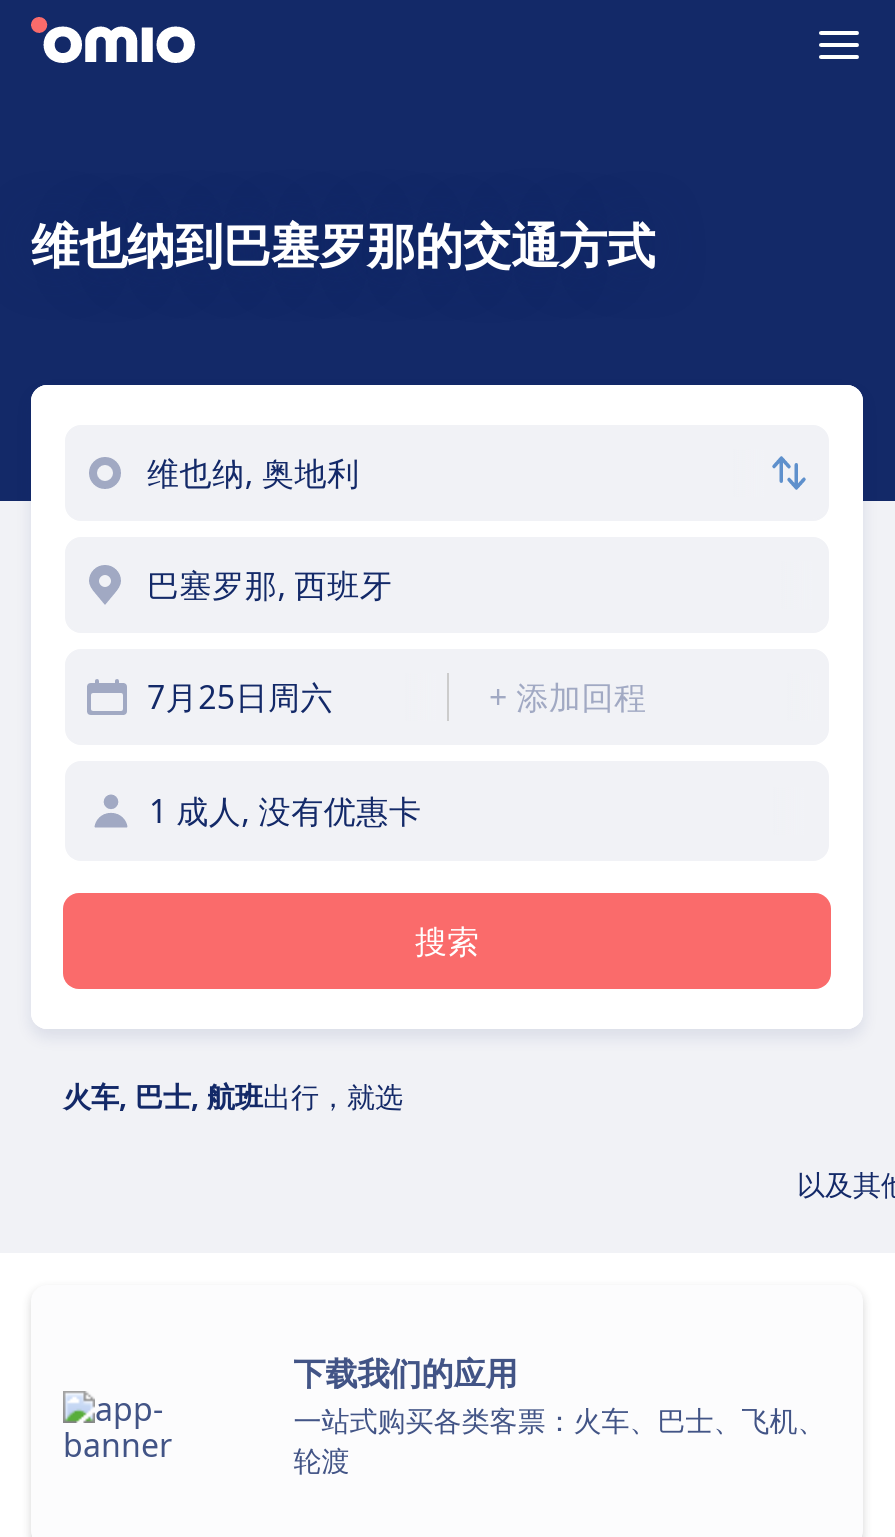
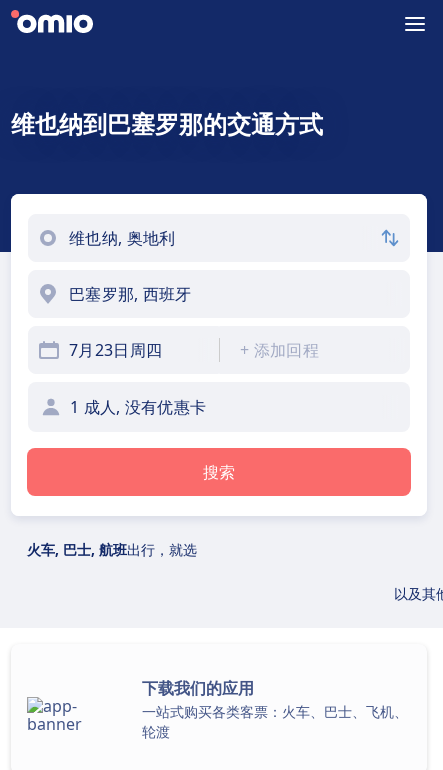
[147,675,333,719] 7月25日周六 -> [69,339,162,361] 7月23日周四

